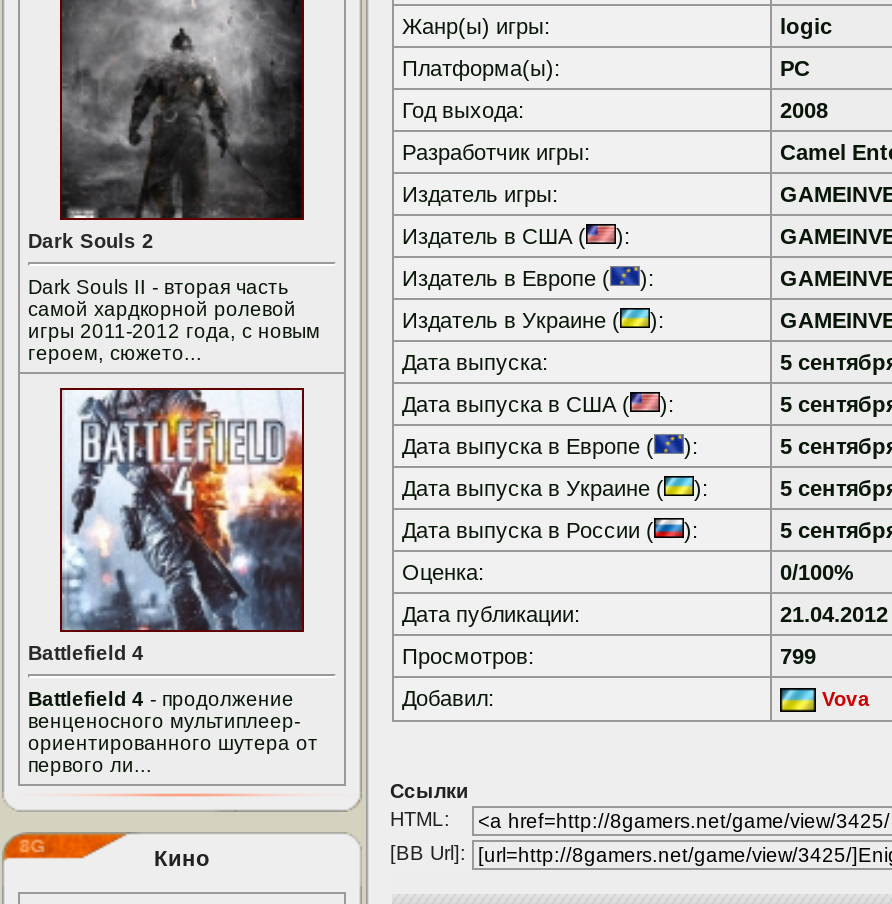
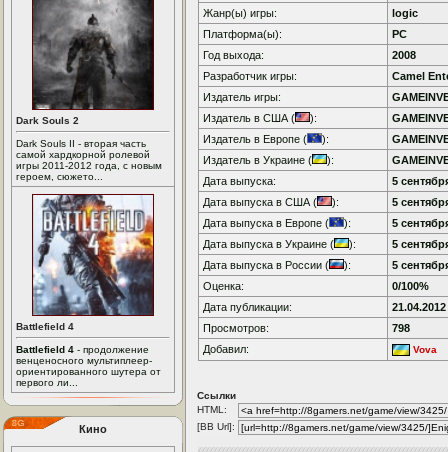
[780,644,816,668] 799 -> [392,322,410,334] 798

